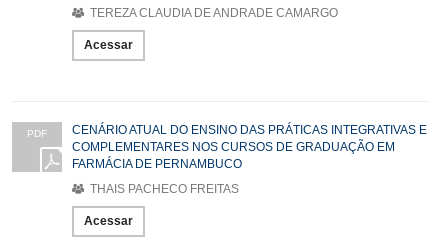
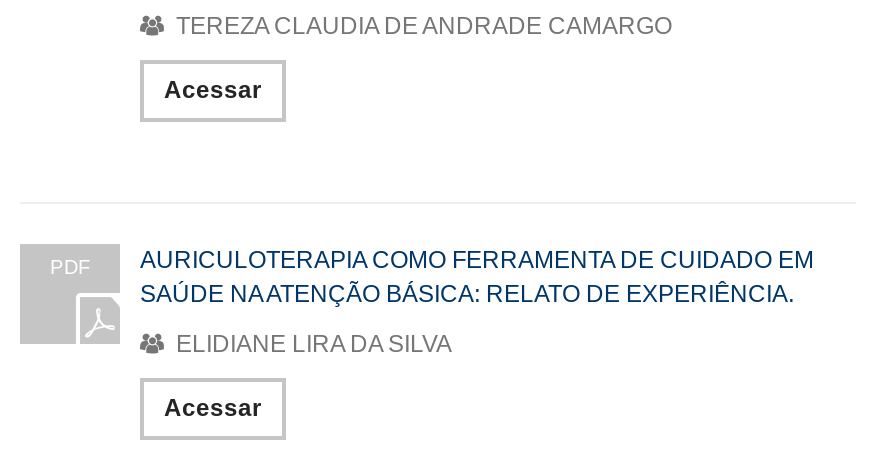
[72,123,427,171] CENÁRIO ATUAL DO ENSINO DAS PRÁTICAS INTEGRATIVAS E | COMPLEMENTARES NOS CURSOS DE GRADUAÇÃO EM | FARMÁCIA DE PERNAMBUCO -> [140,246,814,308] AURICULOTERAPIA COMO FERRAMENTA DE CUIDADO EM | SAÚDE NA ATENÇÃO BÁSICA: RELATO DE EXPERIÊNCIA.
[87,182,239,196] THAIS PACHECO FREITAS -> [170,330,452,358] ELIDIANE LIRA DA SILVA

